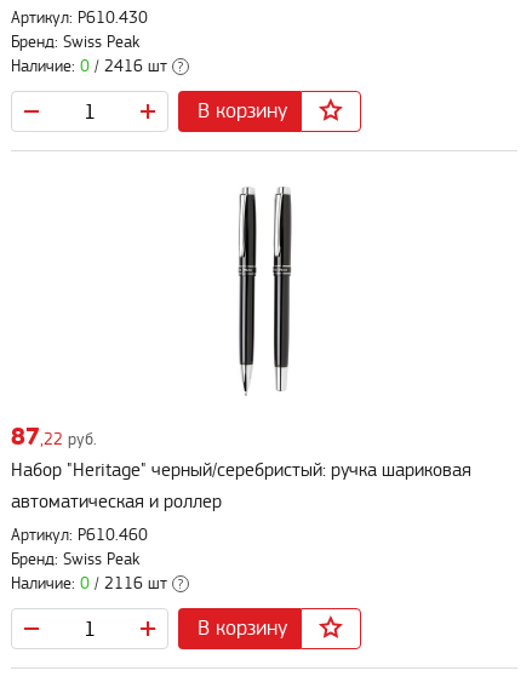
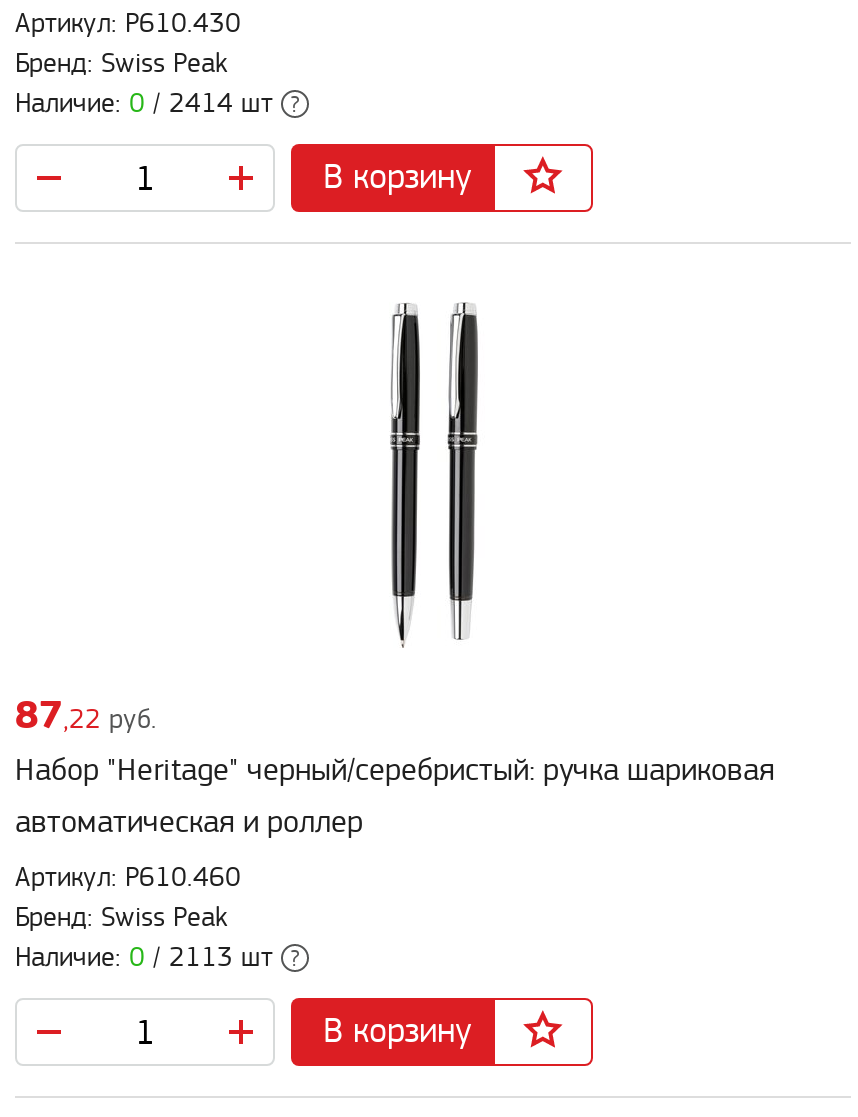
[11,58,167,75] Наличие: 0 / 2416 шт -> [15,90,273,118] Наличие: 0 / 2414 шт
[11,575,167,592] Наличие: 0 / 2116 шт -> [15,944,273,972] Наличие: 0 / 2113 шт

